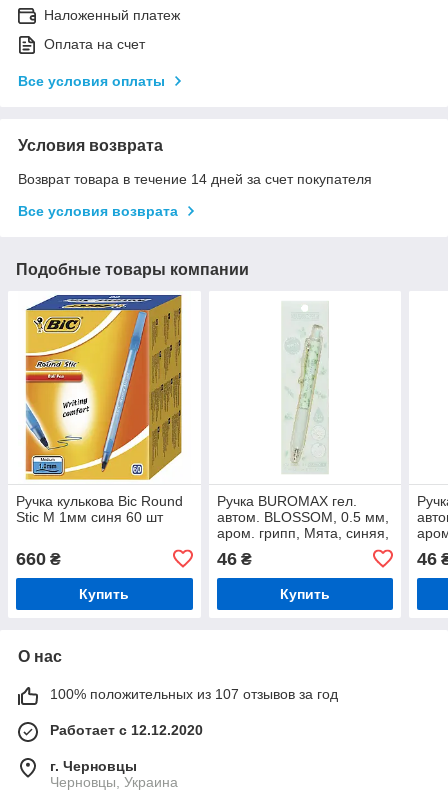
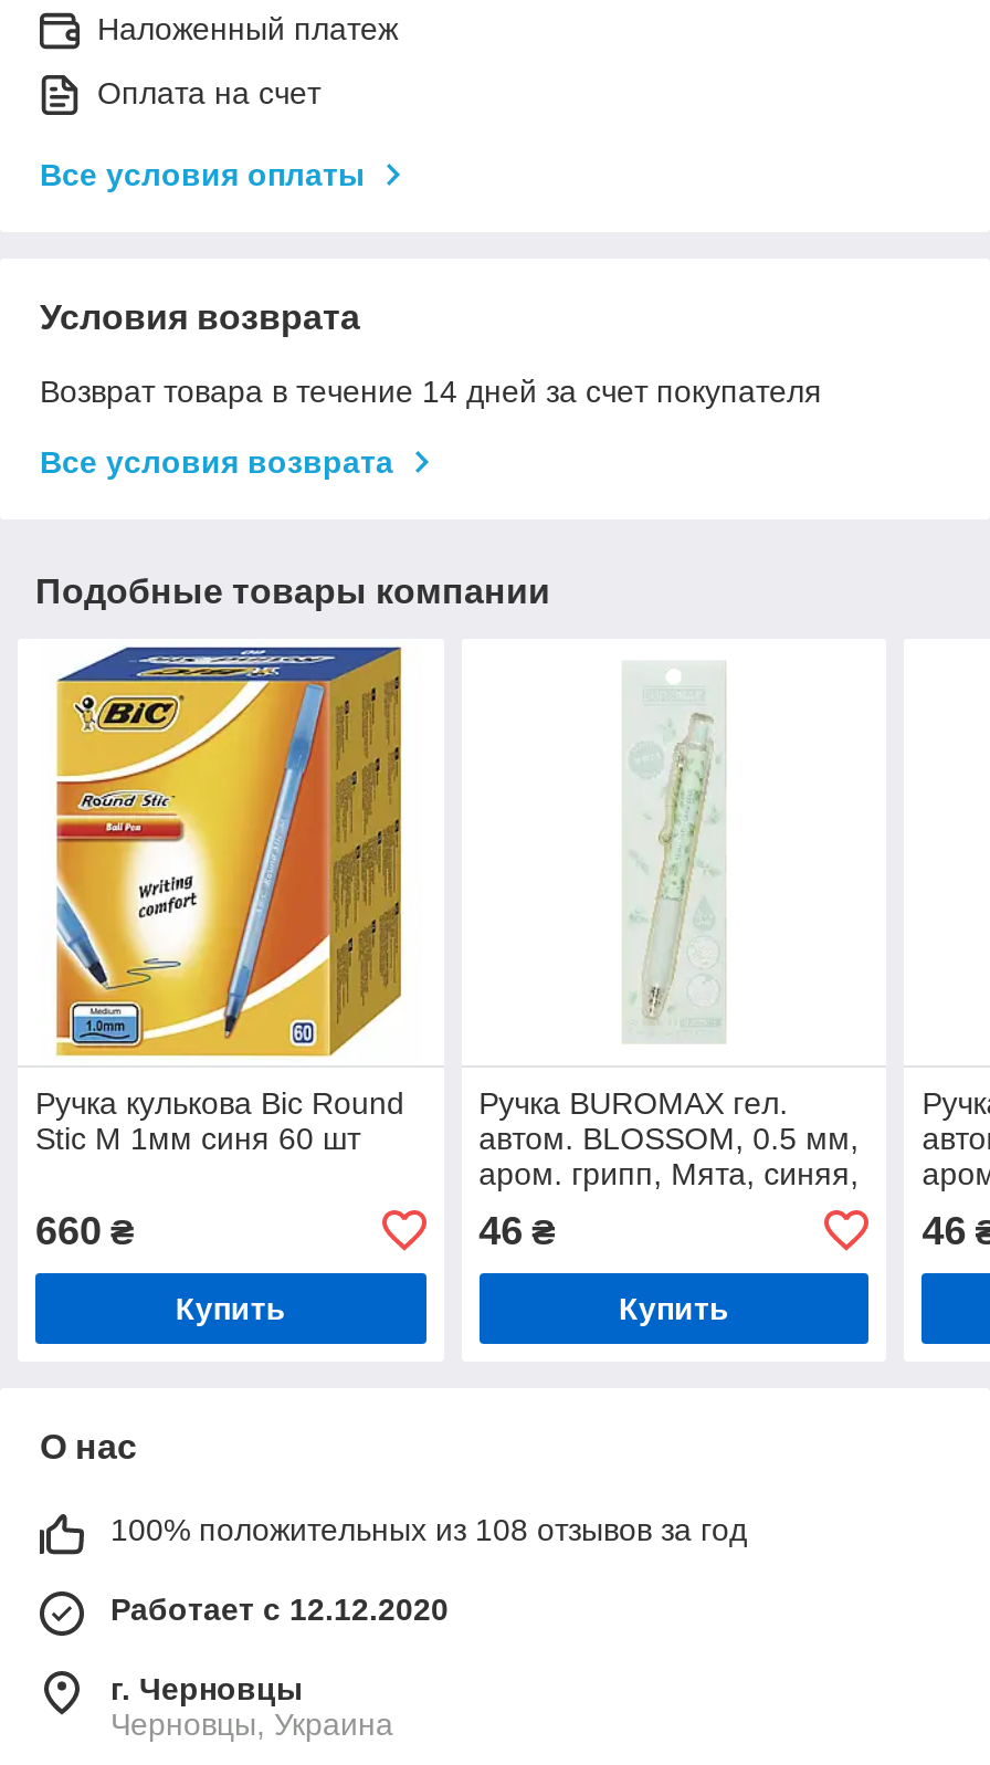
[50,686,338,702] 100% положительных из 107 отзывов за год -> [110,1511,747,1547] 100% положительных из 108 отзывов за год

